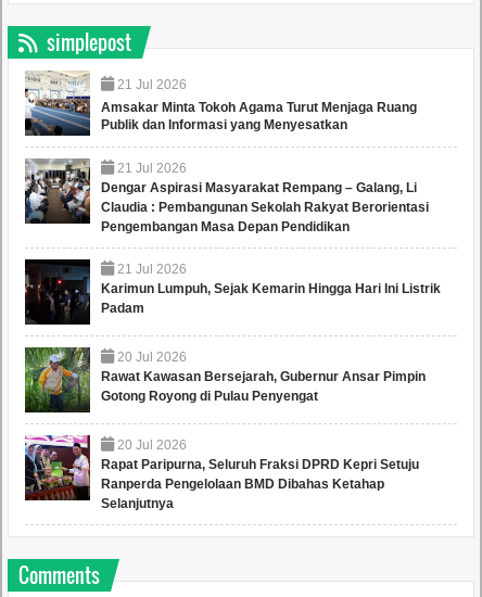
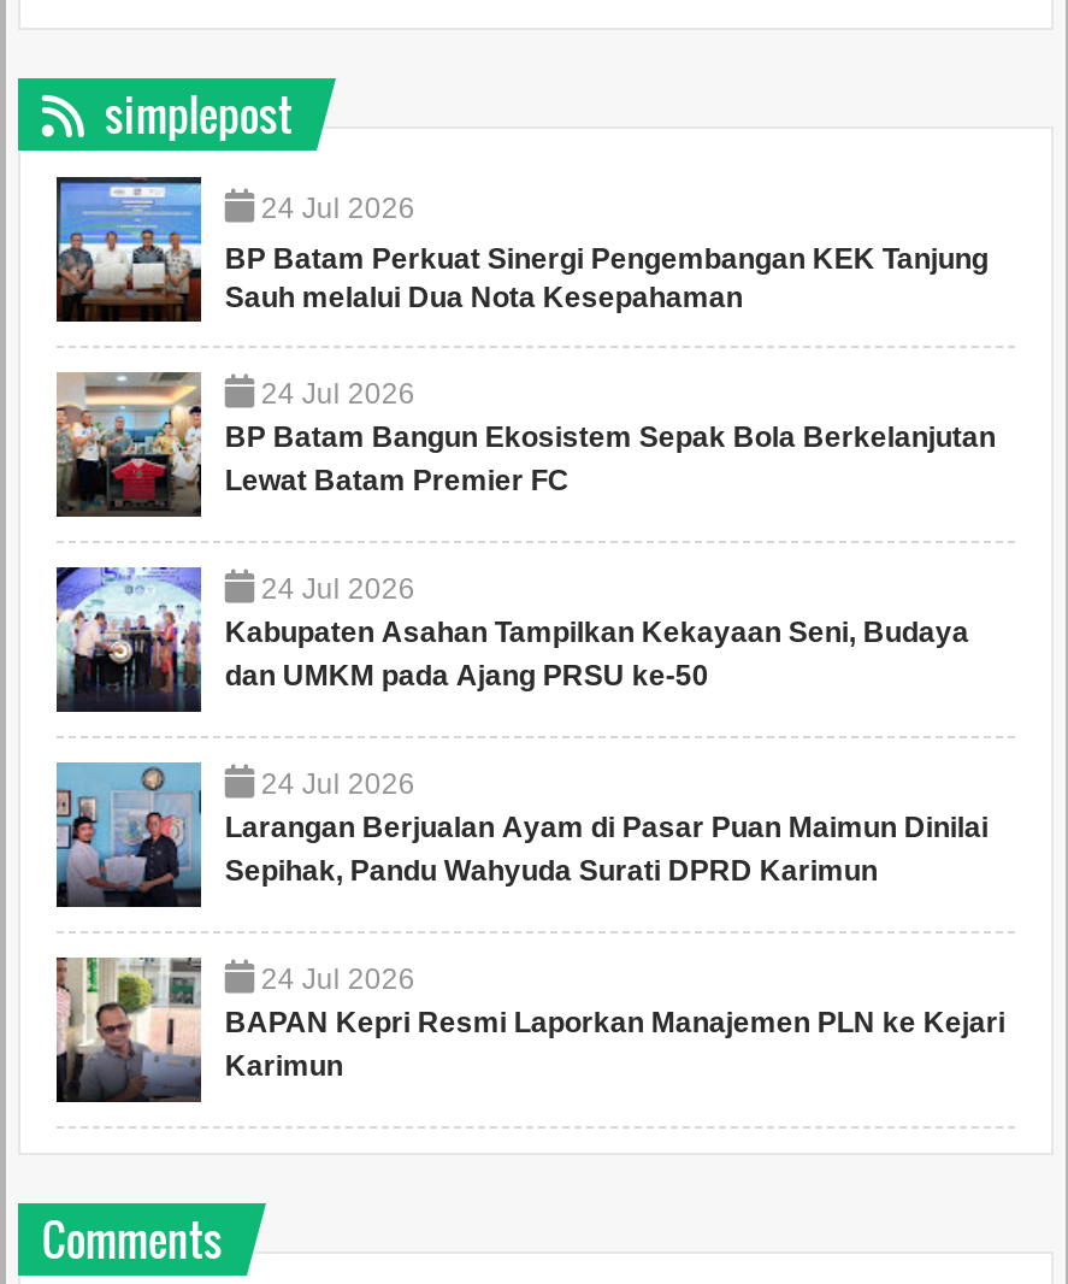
[25,71,417,136] [image] | Amsakar Minta Tokoh Agama Turut Menjaga Ruang | Publik dan Informasi yang Menyesatkan -> [54,175,988,319] [image] | BP Batam Perkuat Sinergi Pengembangan KEK Tanjung | Sauh melalui Dua Nota Kesepahaman
[117,77,187,92] 21 Jul 2026 -> [261,192,415,226] 24 Jul 2026
[24,158,429,235] [image] | 21 Jul 2026 | Dengar Aspirasi Masyarakat Rempang – Galang, Li | Claudia : Pembangunan Sekolah Rakyat Berorientasi | Pengembangan Masa Depan Pendidikan -> [57,372,996,517] [image] | 24 Jul 2026 | BP Batam Bangun Ekosistem Sepak Bola Berkelanjutan | Lewat Batam Premier FC
[24,258,441,326] [image] | 21 Jul 2026 | Karimun Lumpuh, Sejak Kemarin Hingga Hari Ini Listrik | Padam -> [54,565,969,714] [image] | 24 Jul 2026 | Kabupaten Asahan Tampilkan Kekayaan Seni, Budaya | dan UMKM pada Ajang PRSU ke-50
[24,346,425,414] [image] | 20 Jul 2026 | Rawat Kawasan Bersejarah, Gubernur Ansar Pimpin | Gotong Royong di Pulau Penyengat -> [54,760,988,909] [image] | 24 Jul 2026 | Larangan Berjualan Ayam di Pasar Puan Maimun Dinilai | Sepihak, Pandu Wahyuda Surati DPRD Karimun
[24,434,419,511] [image] | 20 Jul 2026 | Rapat Paripurna, Seluruh Fraksi DPRD Kepri Setuju | Ranperda Pengelolaan BMD Dibahas Ketahap | Selanjutnya -> [54,955,1005,1105] [image] | 24 Jul 2026 | BAPAN Kepri Resmi Laporkan Manajemen PLN ke Kejari | Karimun

